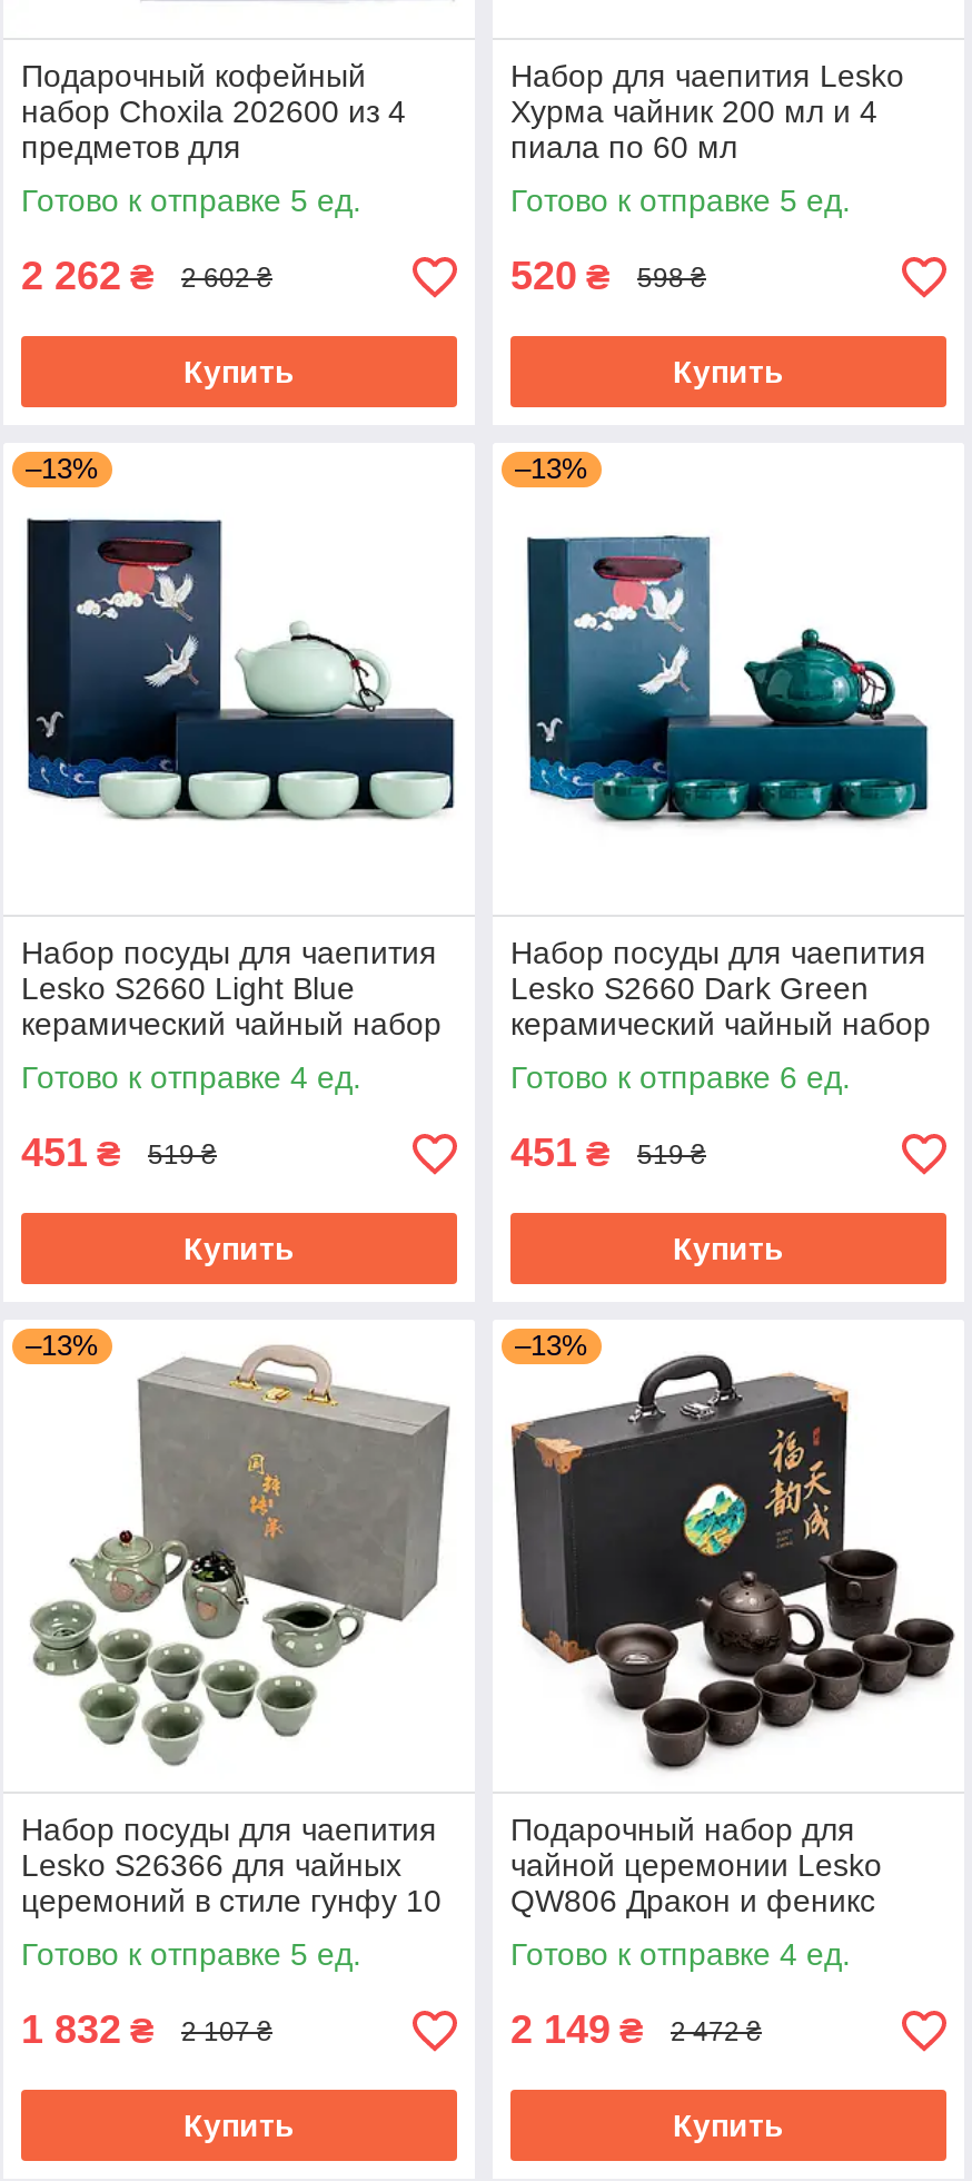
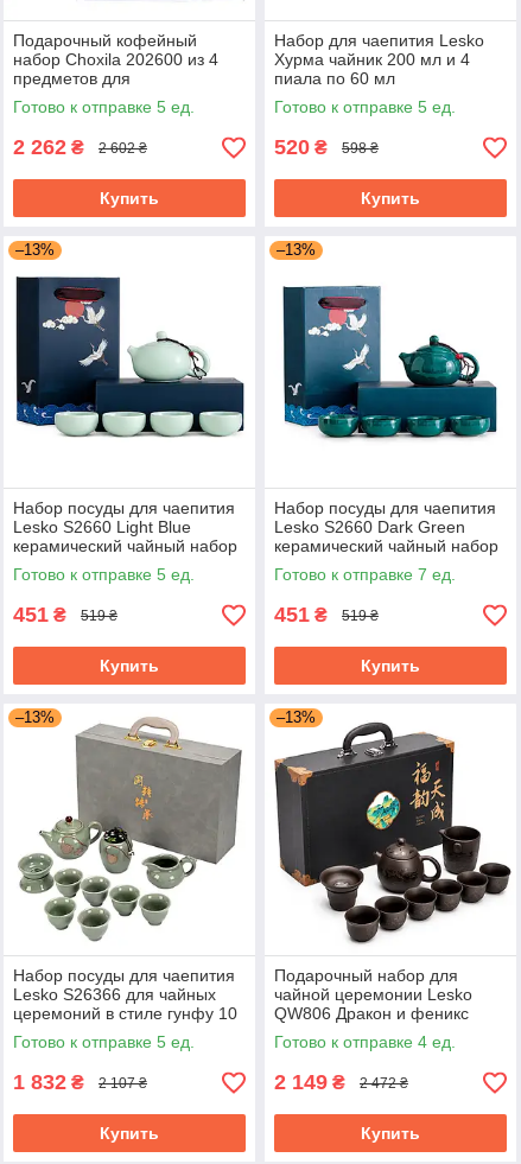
[21,1059,361,1095] Готово к отправке 4 ед. -> [13,565,195,584] Готово к отправке 5 ед.
[510,1059,851,1095] Готово к отправке 6 ед. -> [274,565,456,584] Готово к отправке 7 ед.

